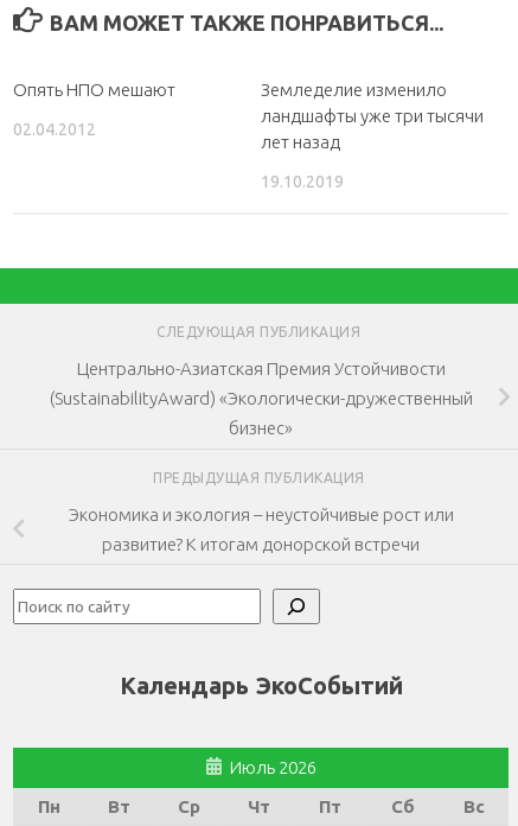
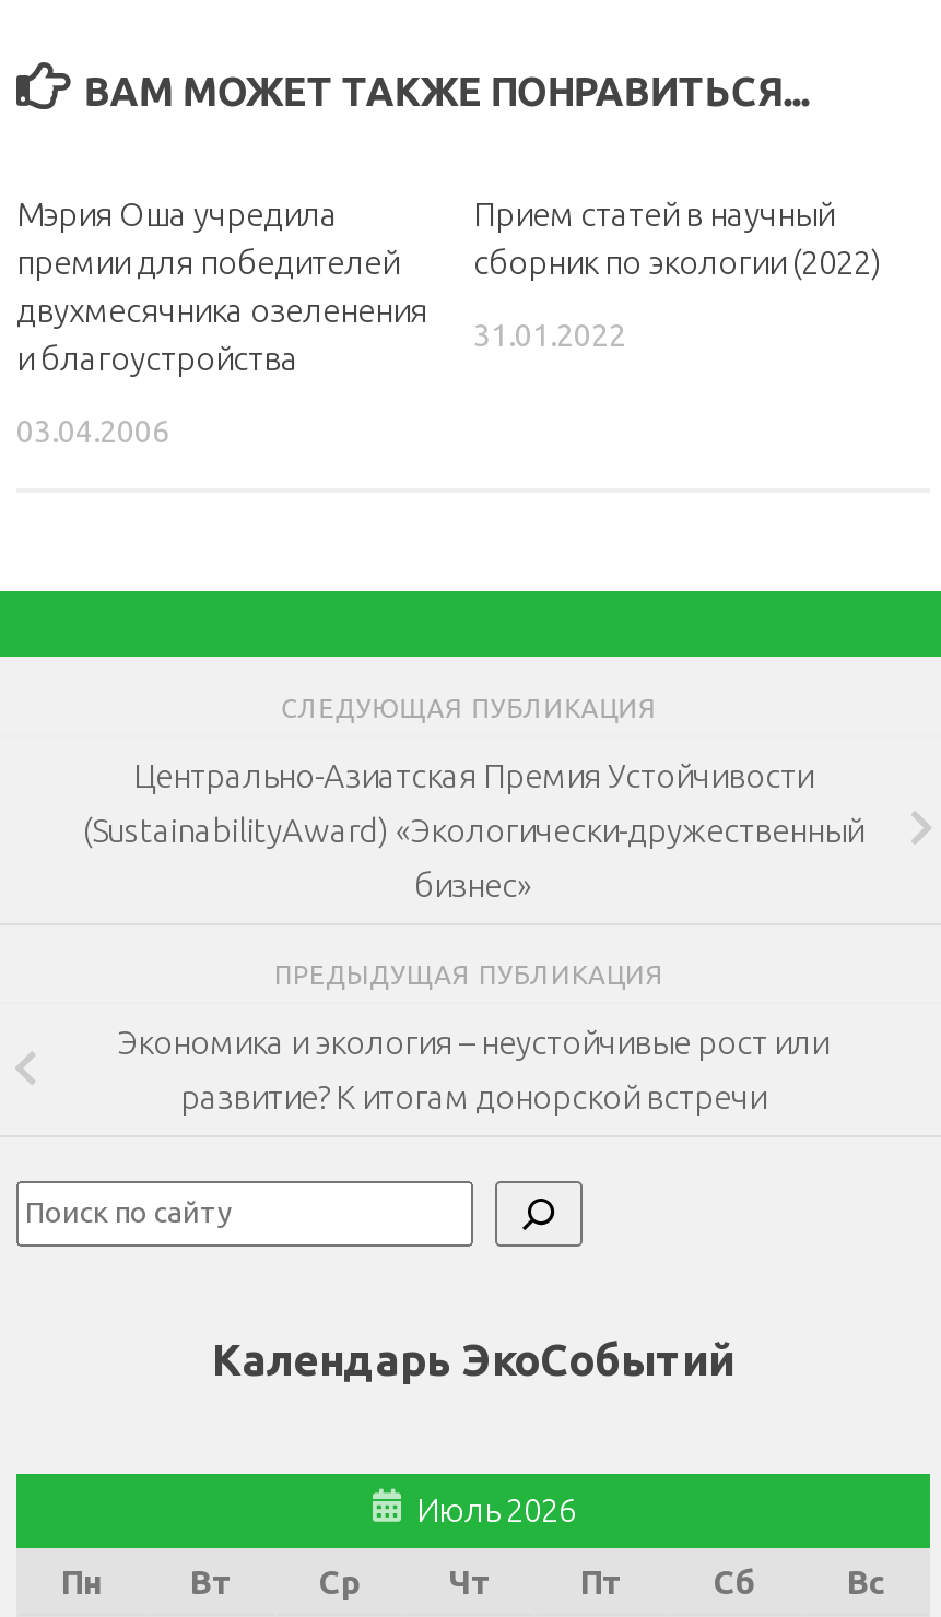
[13,80,175,100] Опять НПО мешают -> [16,194,427,376] Мэрия Оша учредила | премии для победителей | двухмесячника озеленения | и благоустройства
[261,80,484,152] Земледелие изменило | ландшафты уже три тысячи | лет назад -> [473,194,882,280] Прием статей в научный | сборник по экологии (2022)
[13,120,96,139] 02.04.2012 -> [16,413,169,448] 03.04.2006
[261,172,344,191] 19.10.2019 -> [473,317,626,352] 31.01.2022

